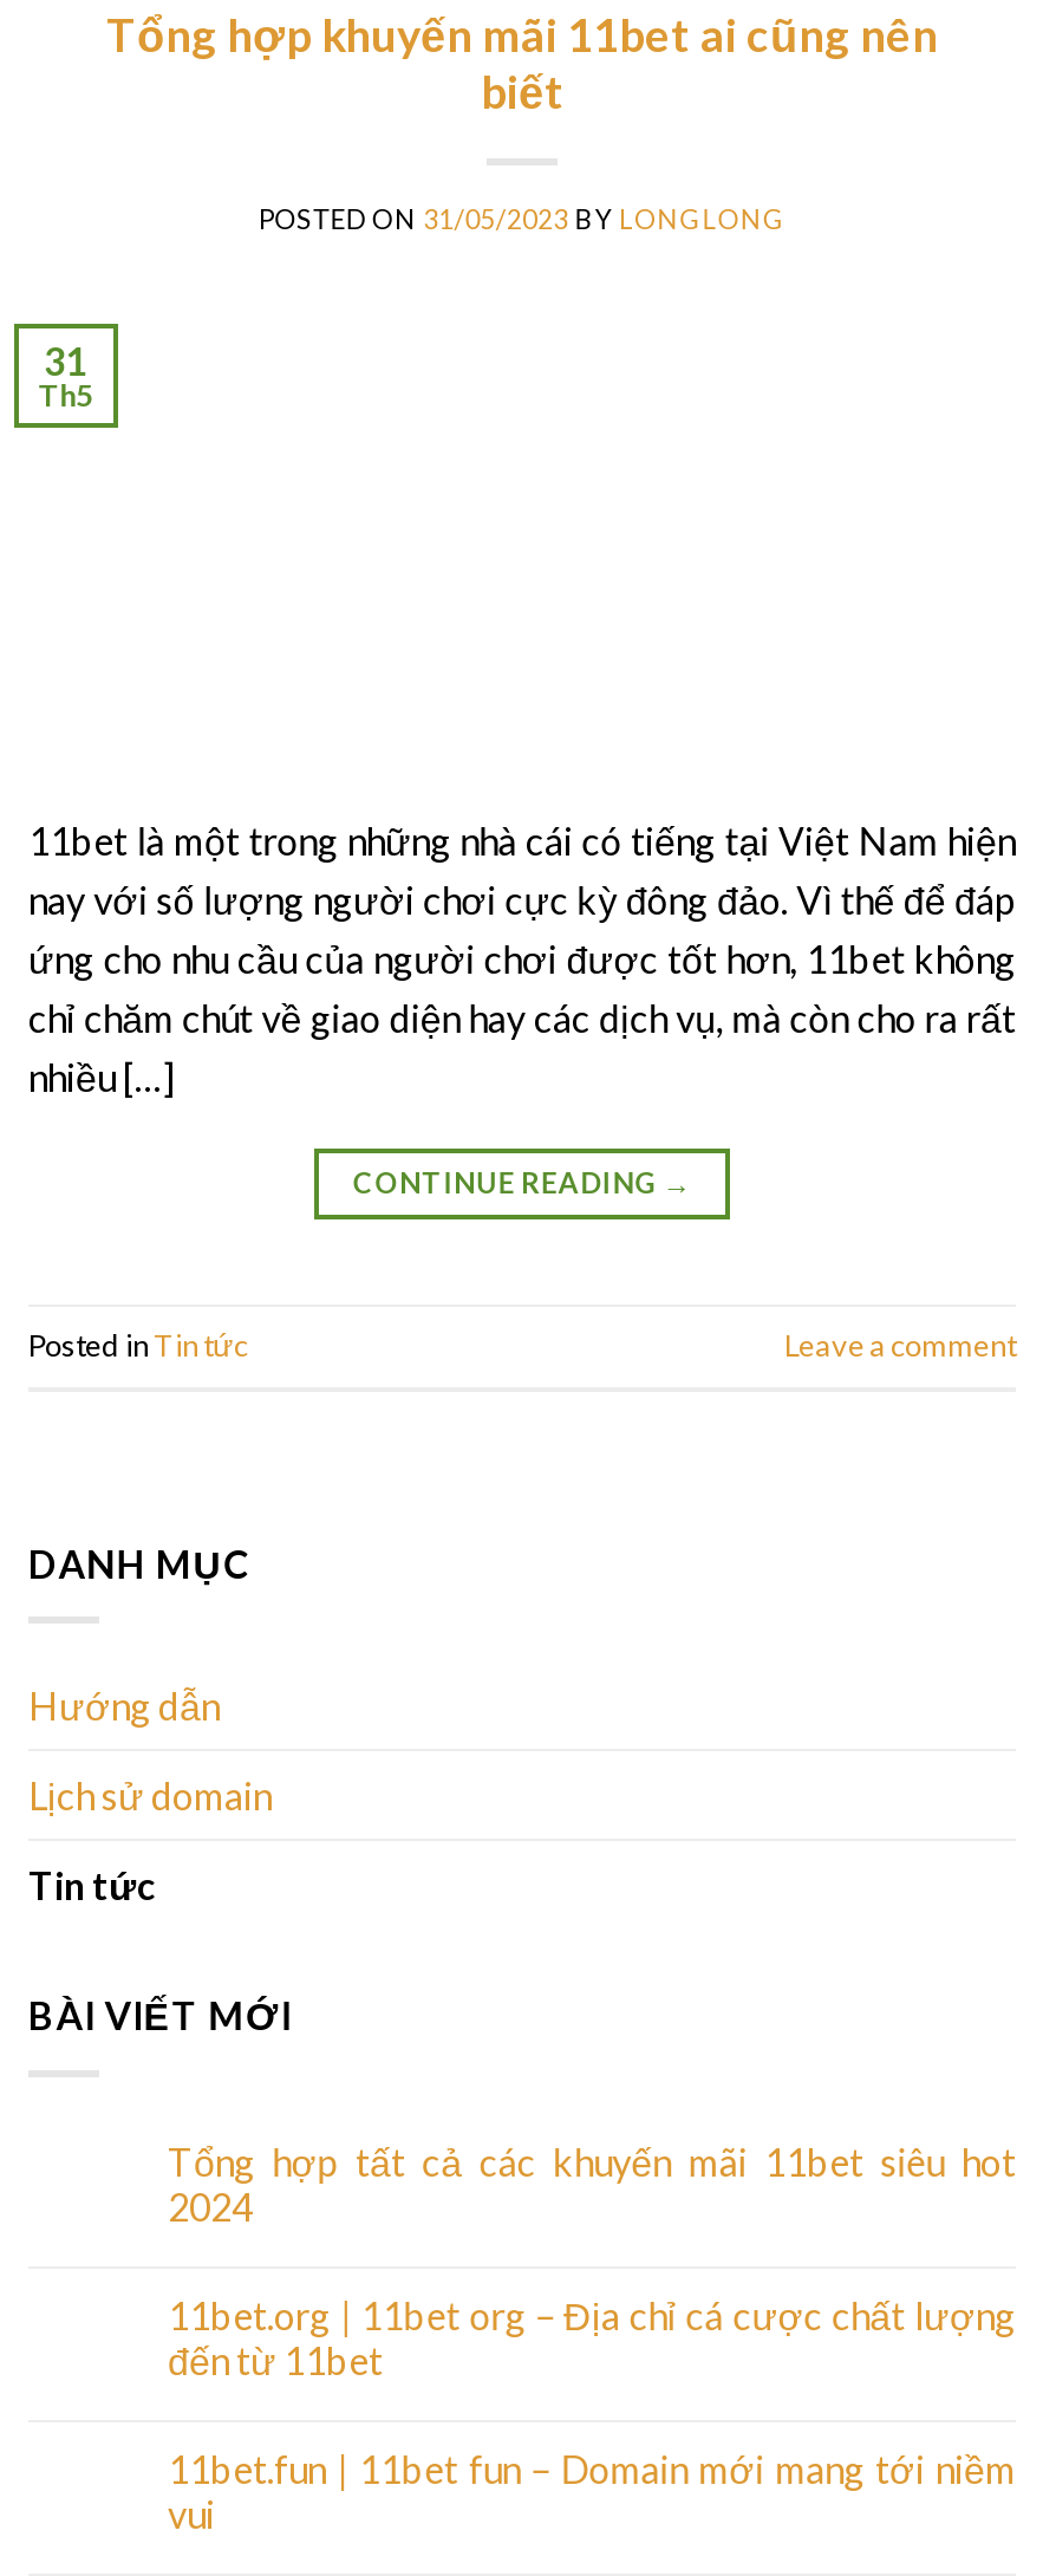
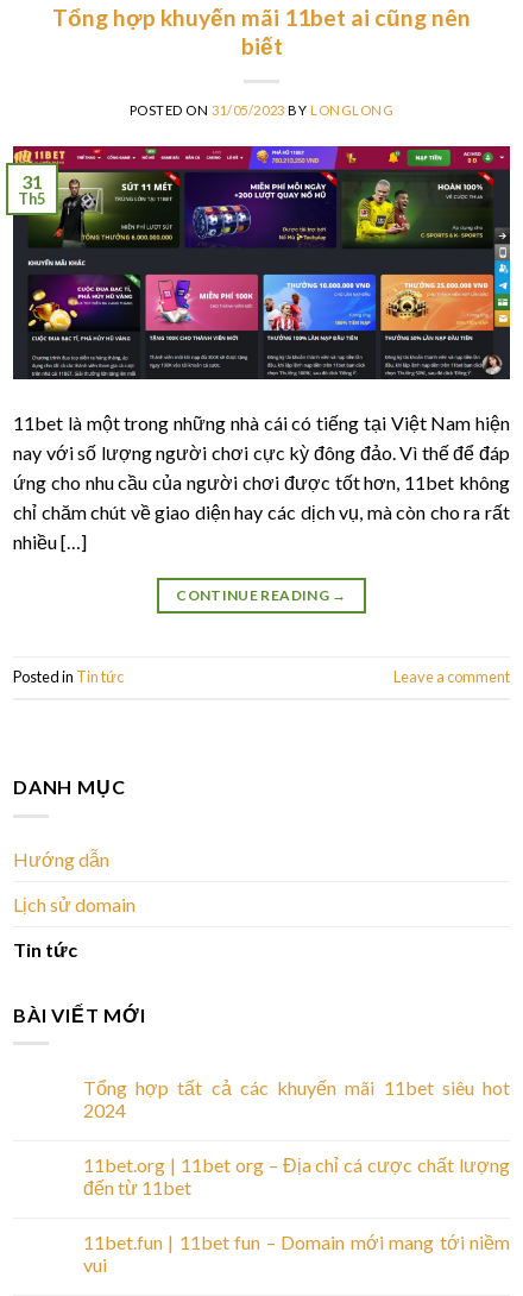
none -> [12,145,511,380] [image]

